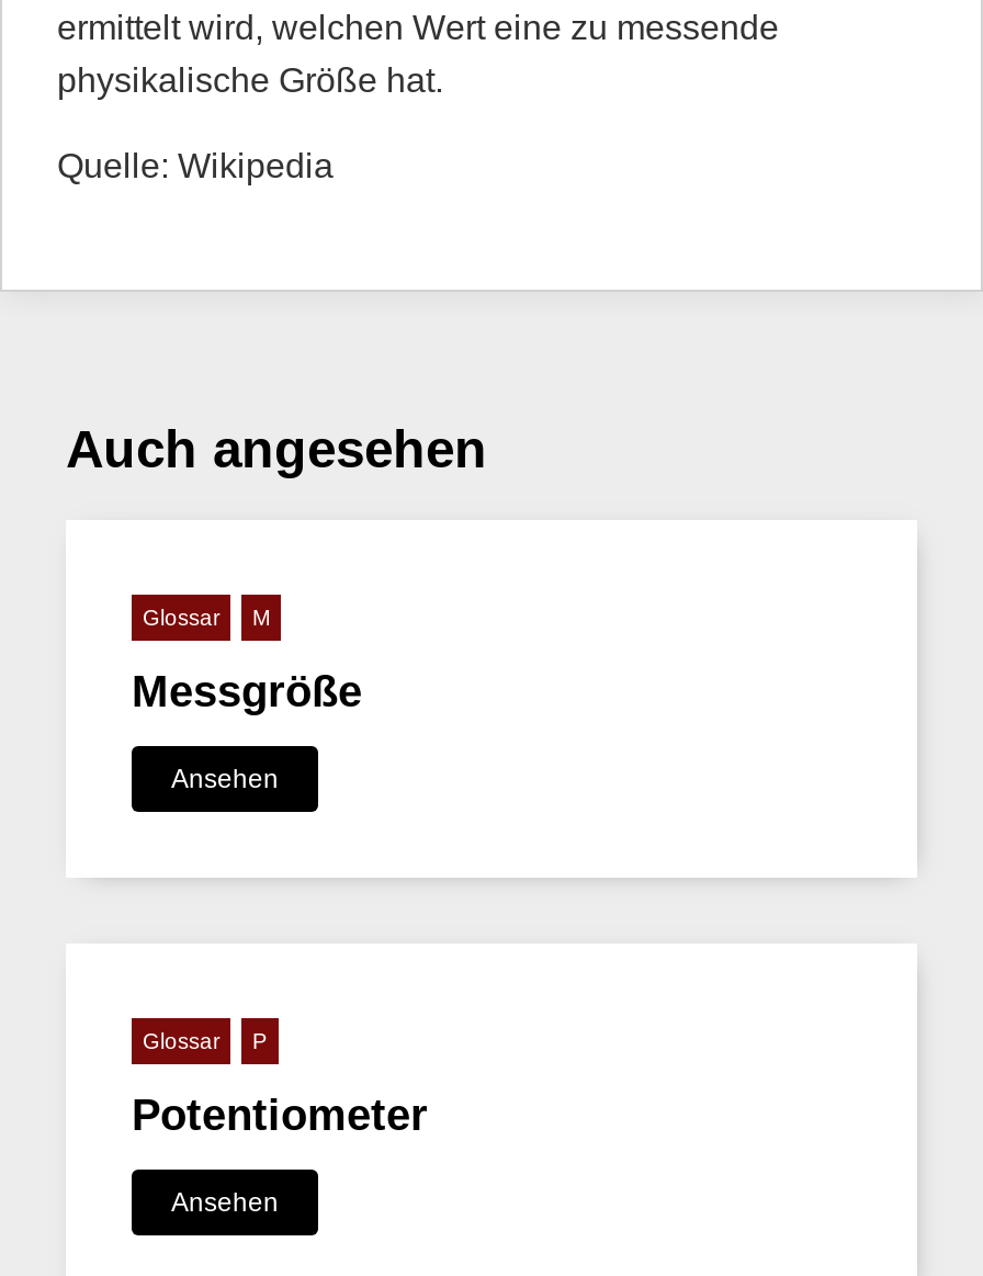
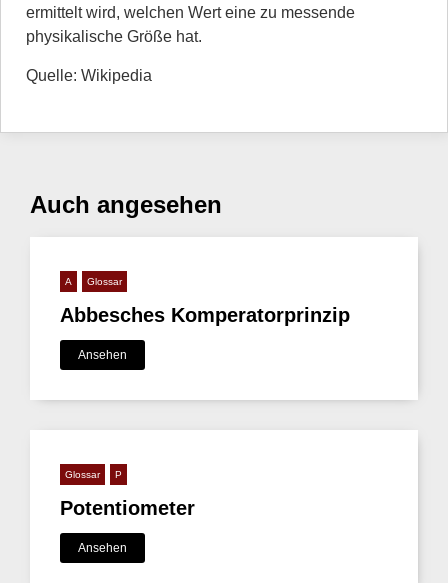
[132,606,362,716] M | Messgröße -> [60,304,350,326] Abbesches Komperatorprinzip
none -> [65,276,72,287] A

